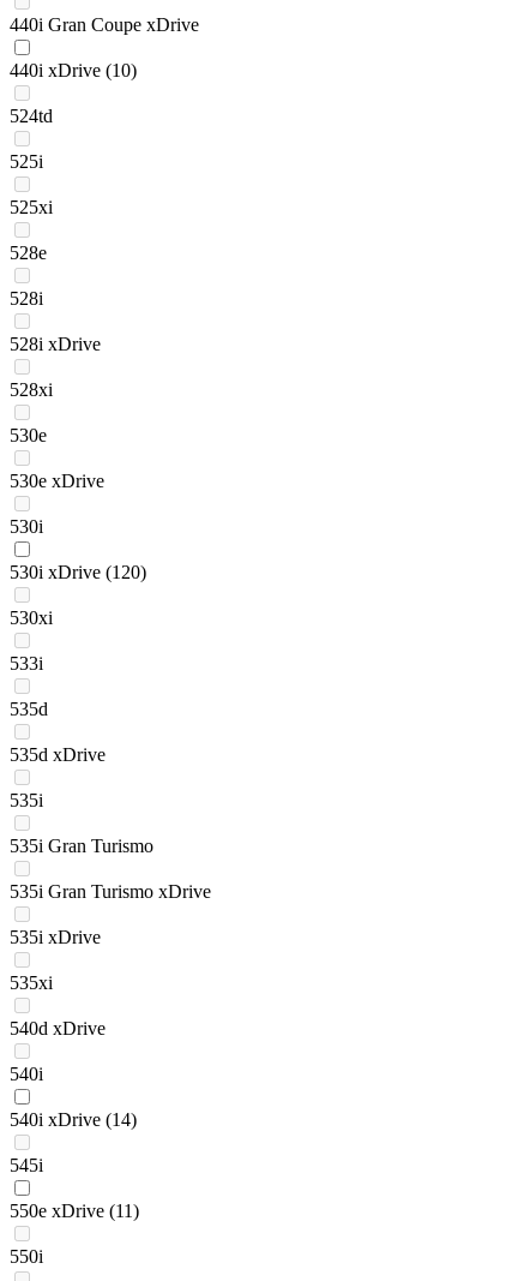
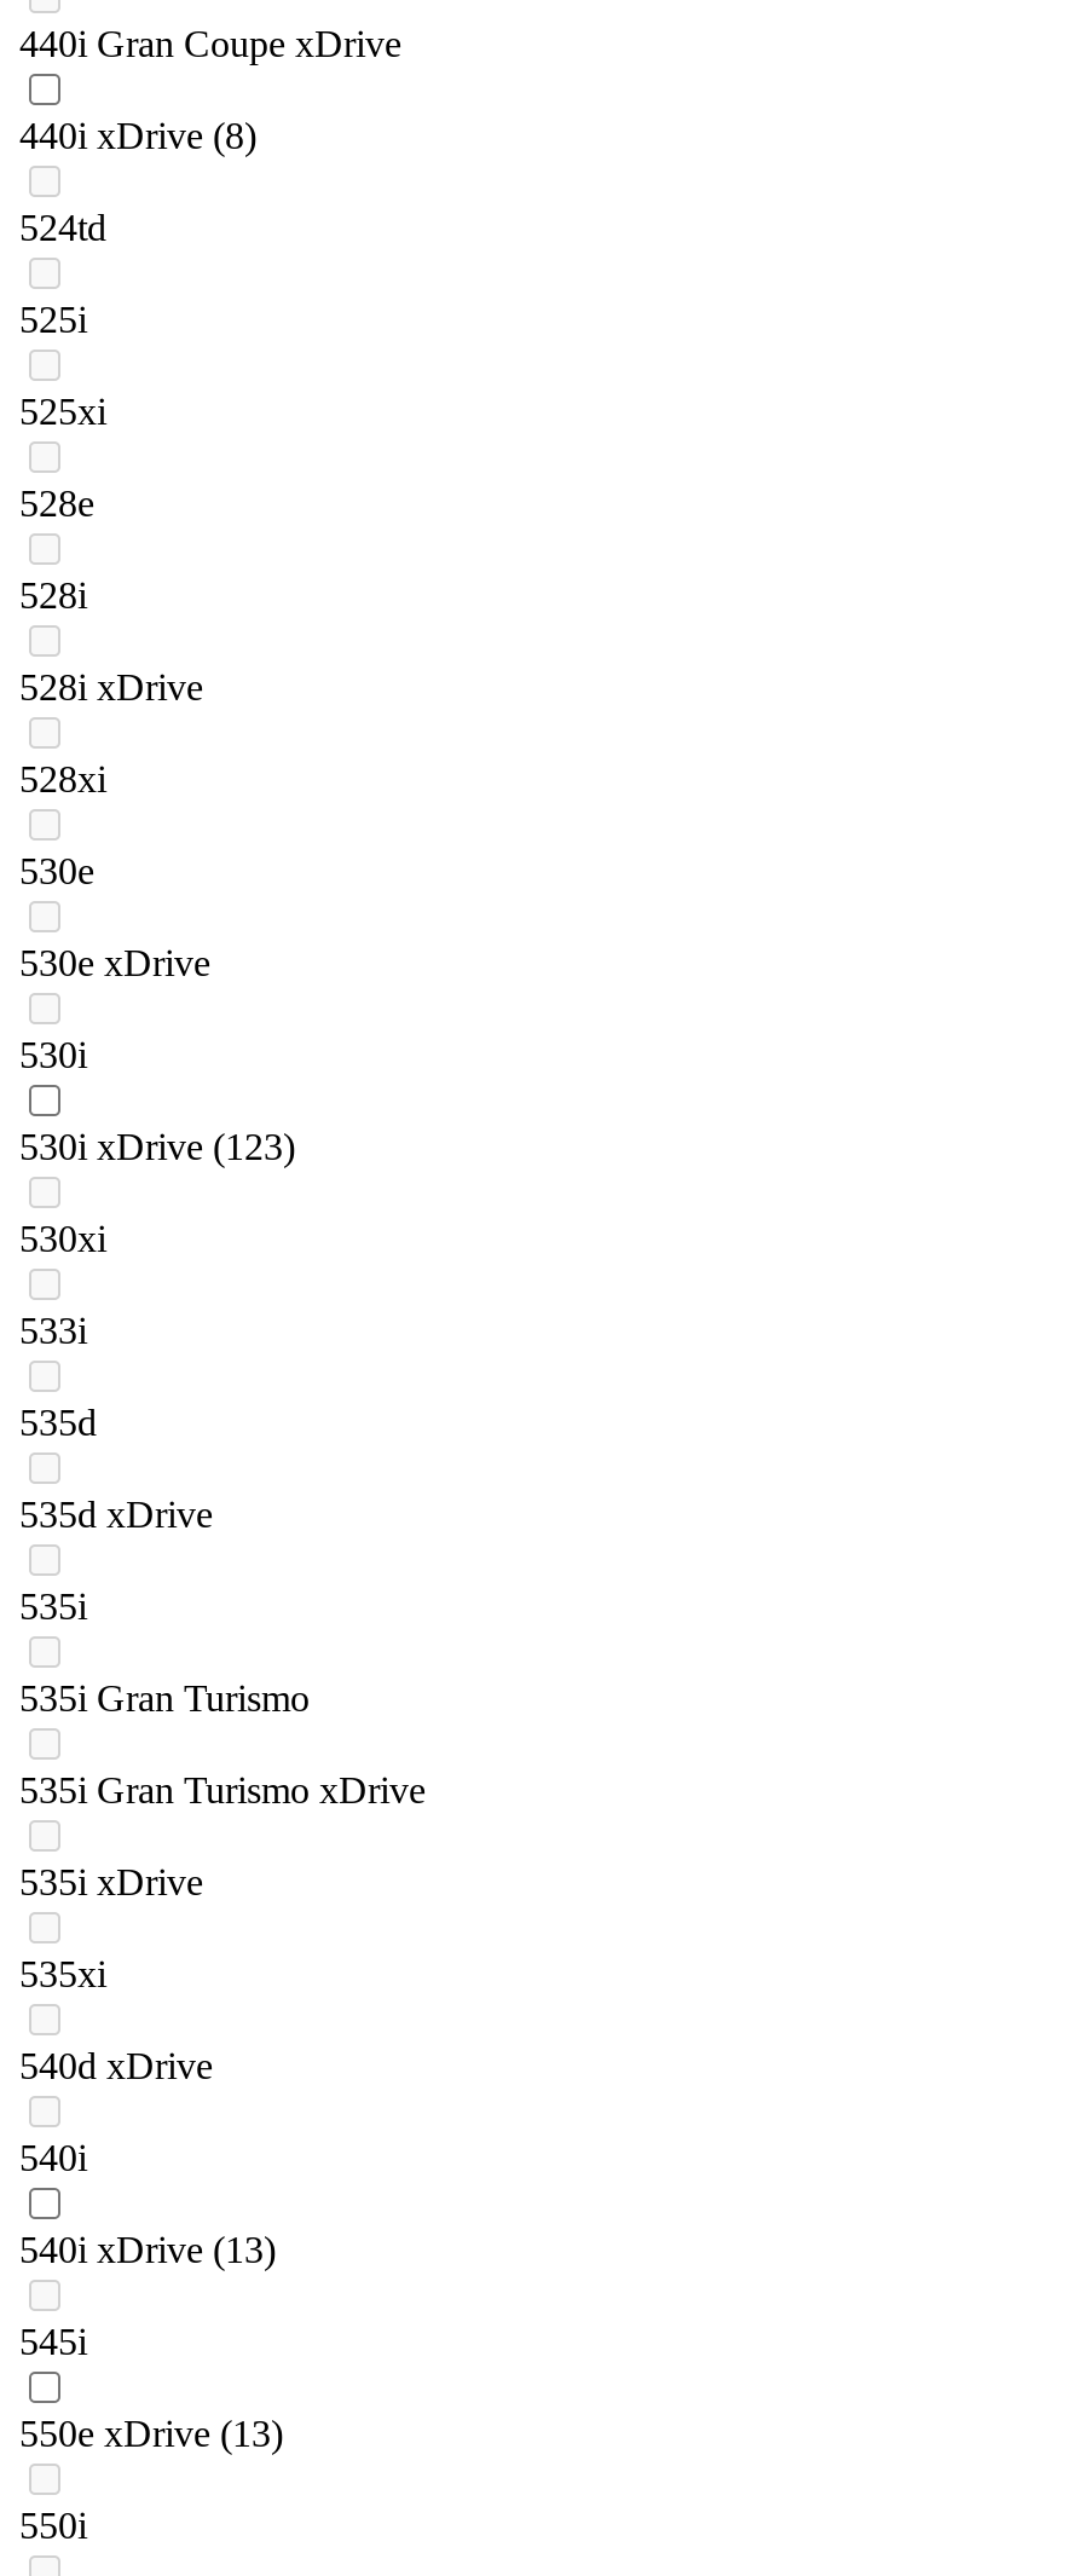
[10,61,137,81] 440i xDrive (10) -> [19,116,256,157] 440i xDrive (8)
[10,562,146,583] 530i xDrive (120) -> [19,1127,295,1168] 530i xDrive (123)
[10,1110,137,1130] 540i xDrive (14) -> [19,2230,276,2271] 540i xDrive (13)
[10,1201,139,1221] 550e xDrive (11) -> [19,2414,283,2455] 550e xDrive (13)

